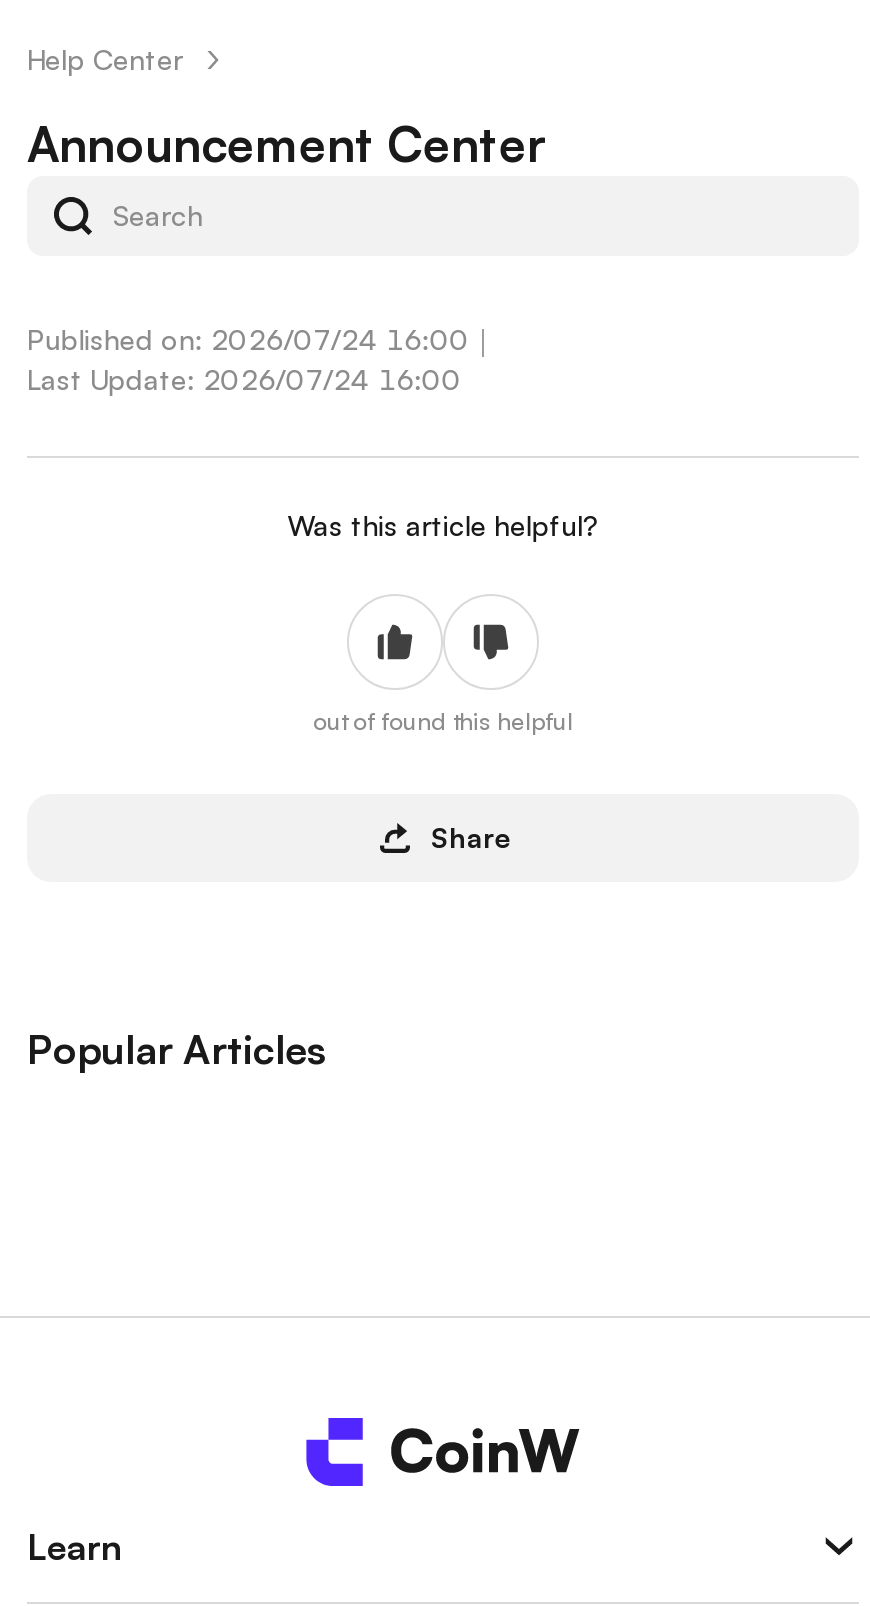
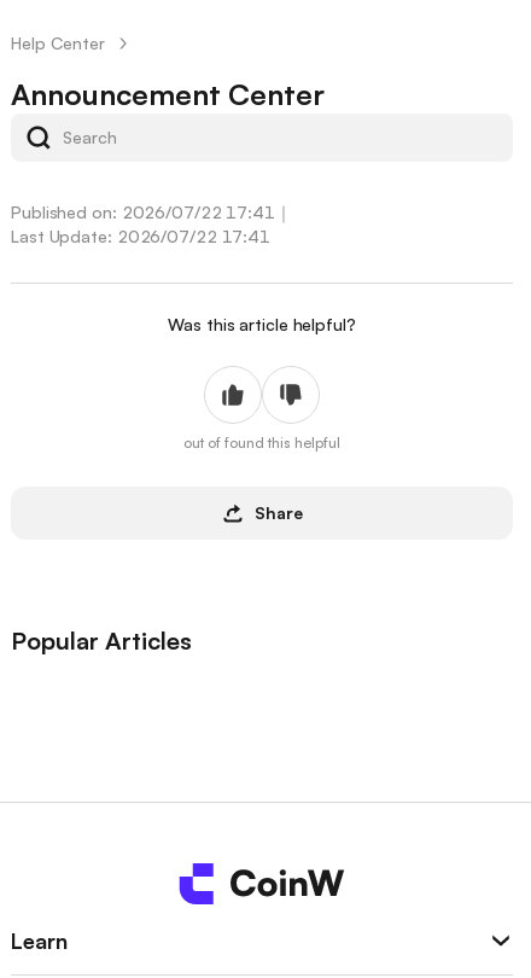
[27,322,497,356] Published on: 2026/07/24 16:00｜ -> [11,202,292,222] Published on: 2026/07/22 17:41｜
[27,362,461,396] Last Update: 2026/07/24 16:00 -> [11,226,270,246] Last Update: 2026/07/22 17:41

